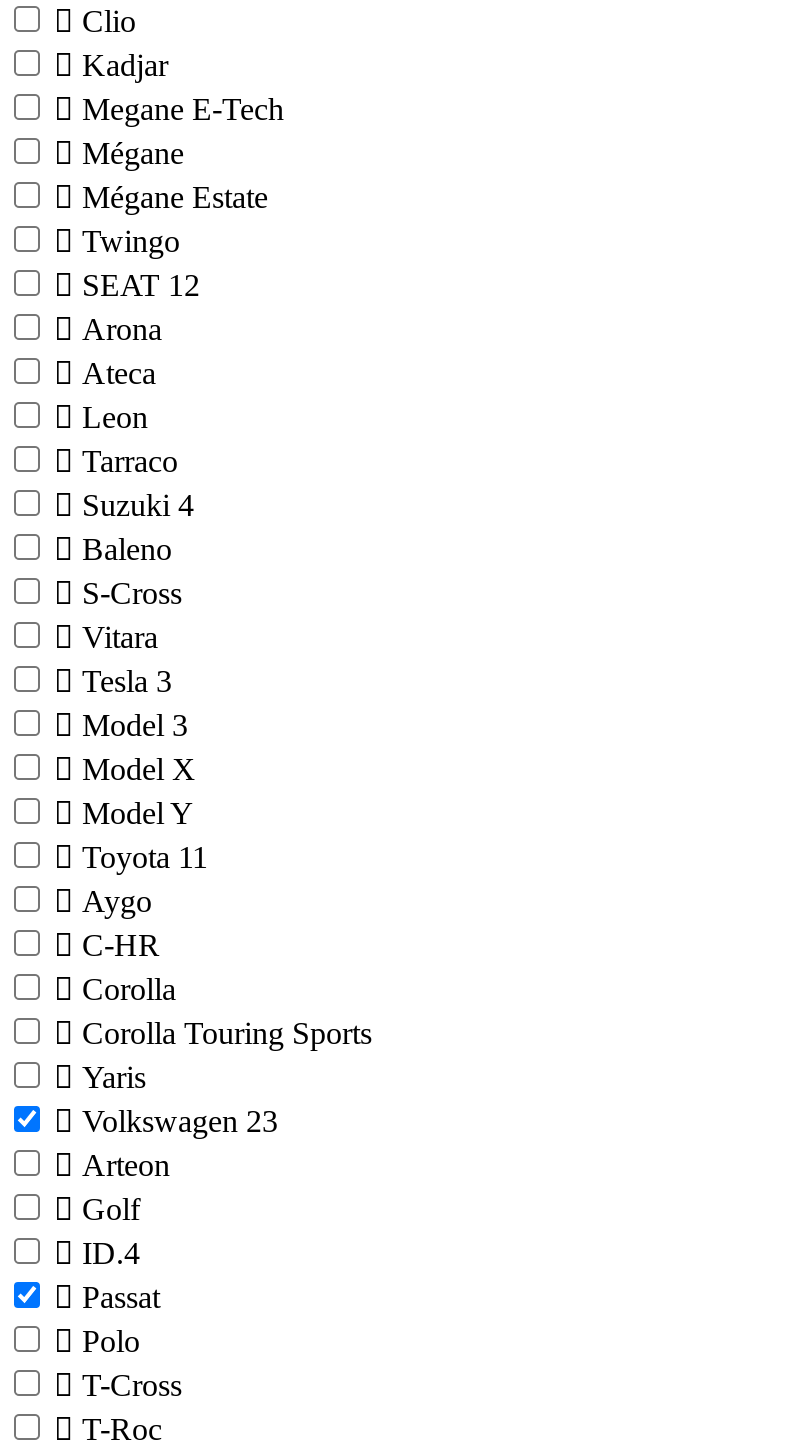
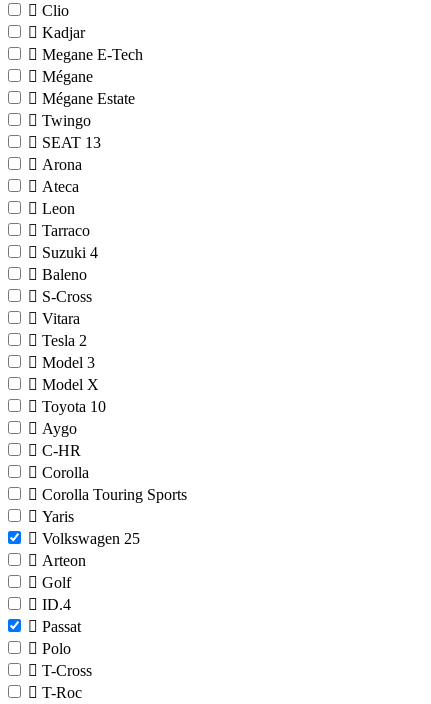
[74,269,200,303] SEAT 12 -> [38,134,101,151] SEAT 13
[74,665,172,699] Tesla 3 -> [38,332,87,349] Tesla 2
[74,797,208,875] Model Y | Toyota 11 -> [38,398,106,415] Toyota 10
[74,1105,278,1139] Volkswagen 23 -> [38,530,140,547] Volkswagen 25

